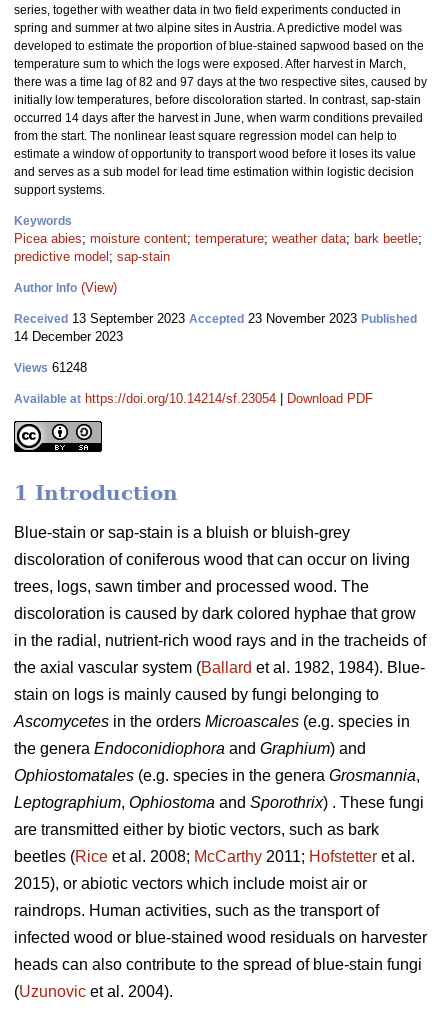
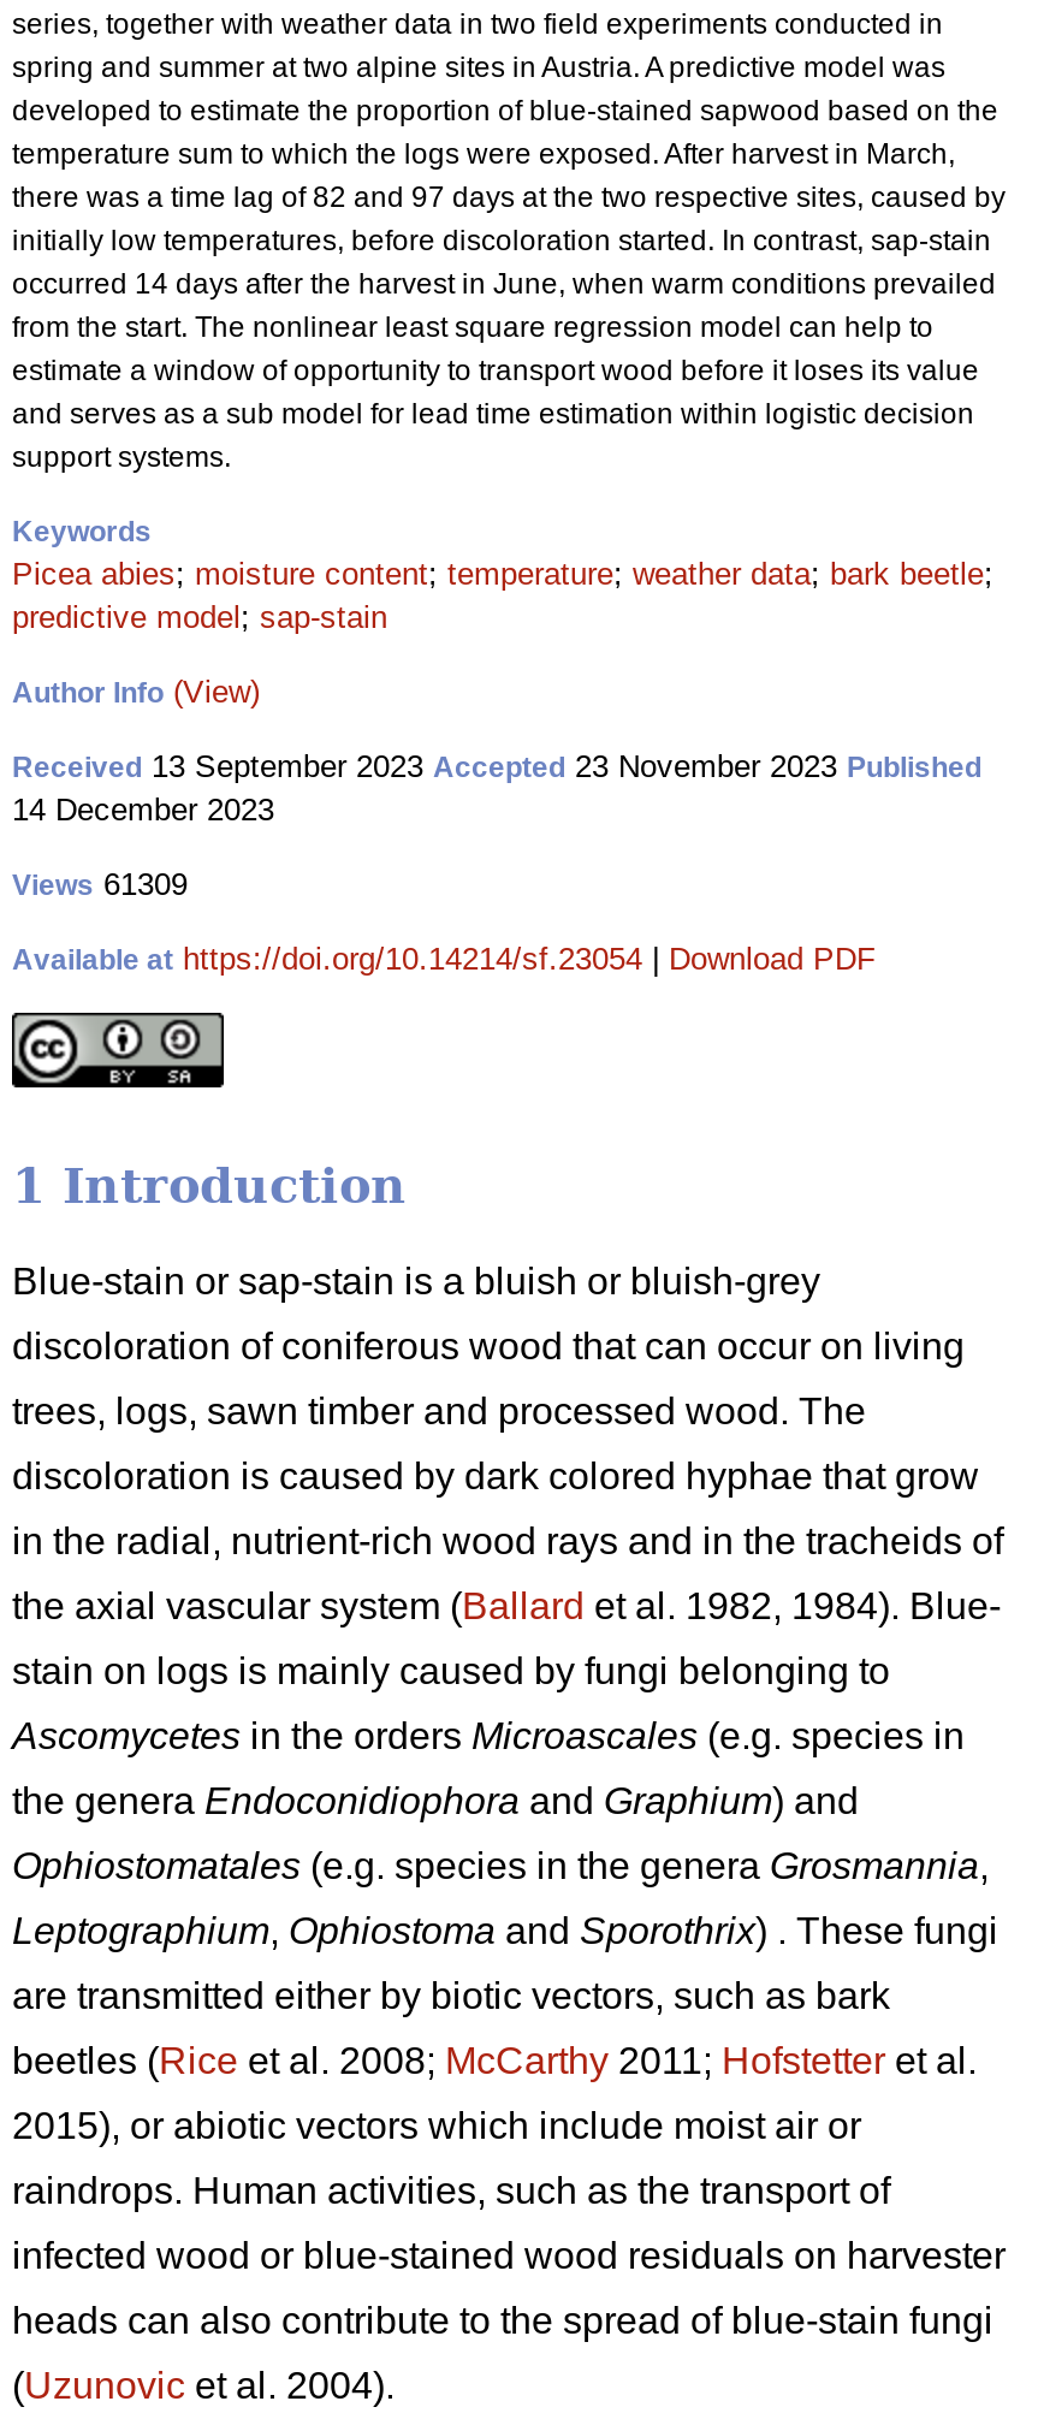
[14,360,87,375] Views 61248 -> [12,866,188,902] Views 61309

